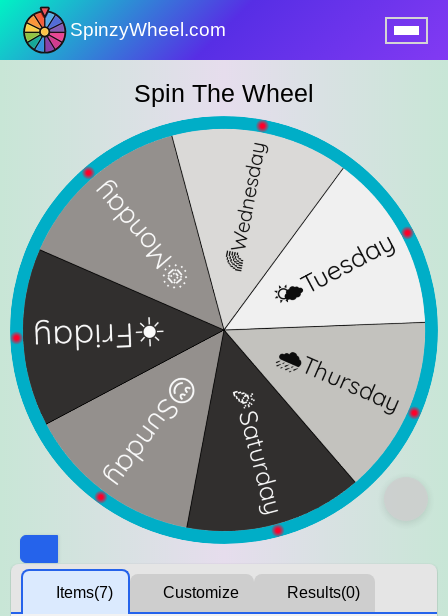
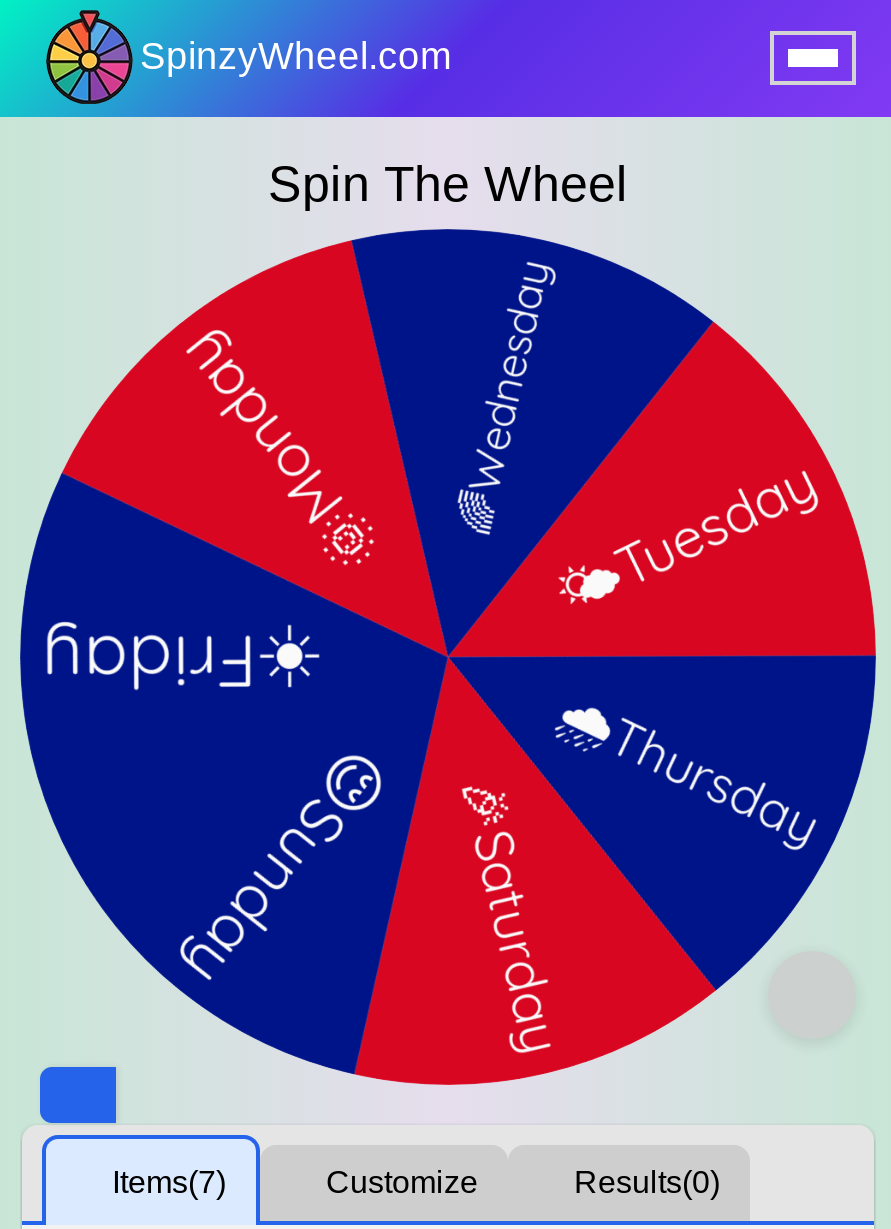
[9,115,439,545] [image] -> [18,227,878,1087] [image]

